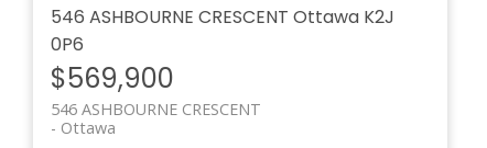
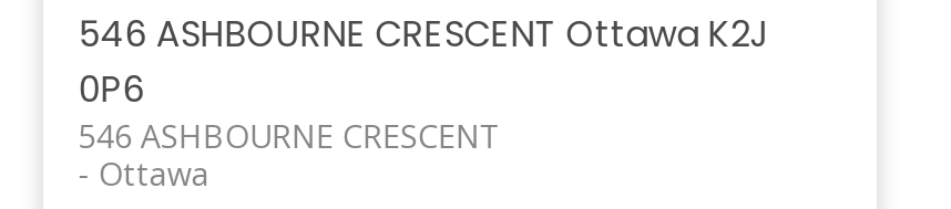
[50,61,174,97] $569,900 -> none

